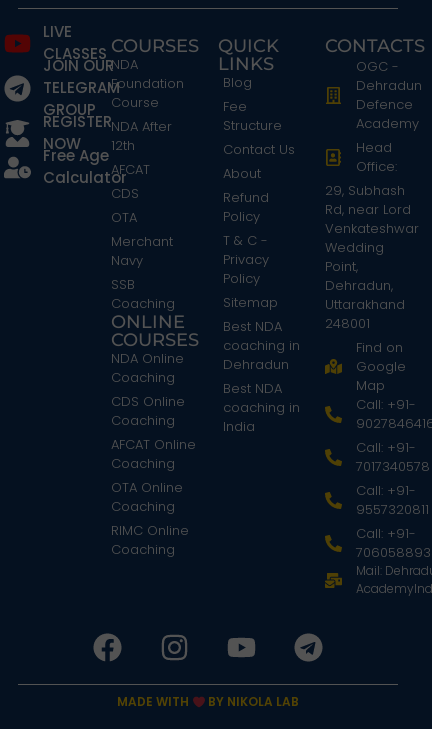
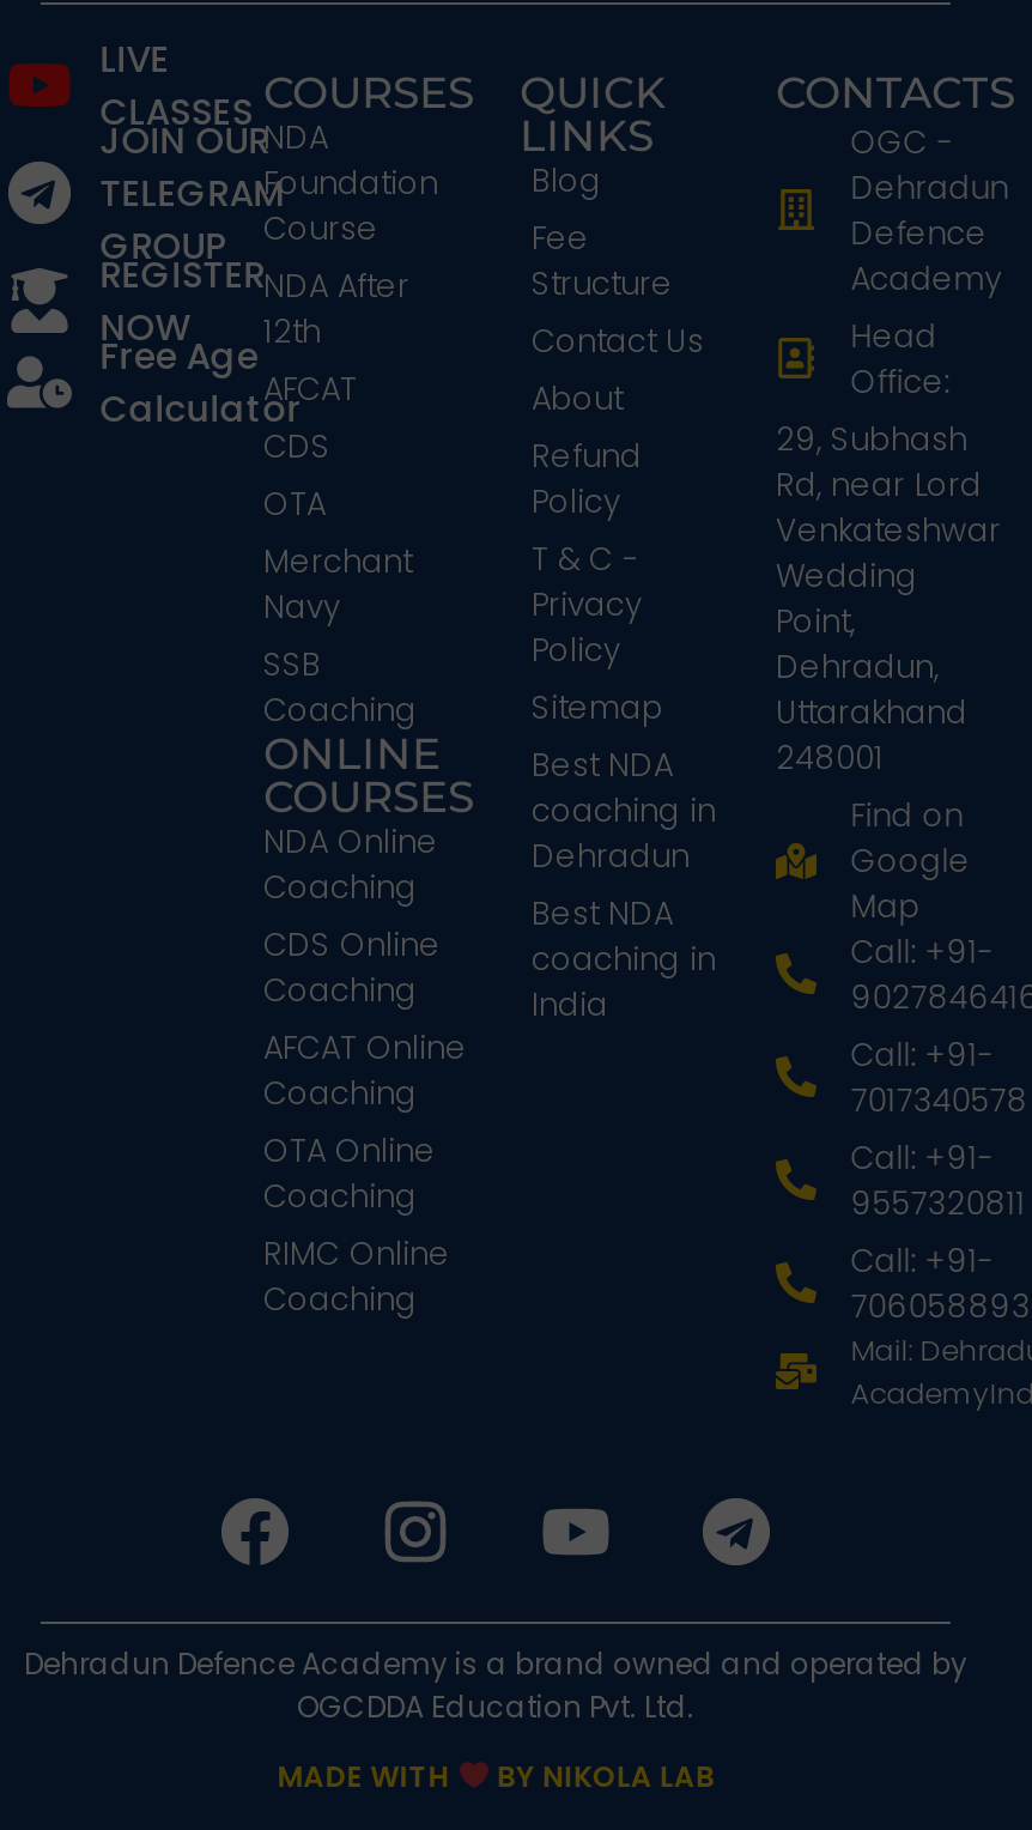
none -> [24,1642,967,1726] Dehradun Defence Academy is a brand owned and operated by | OGCDDA Education Pvt. Ltd.

